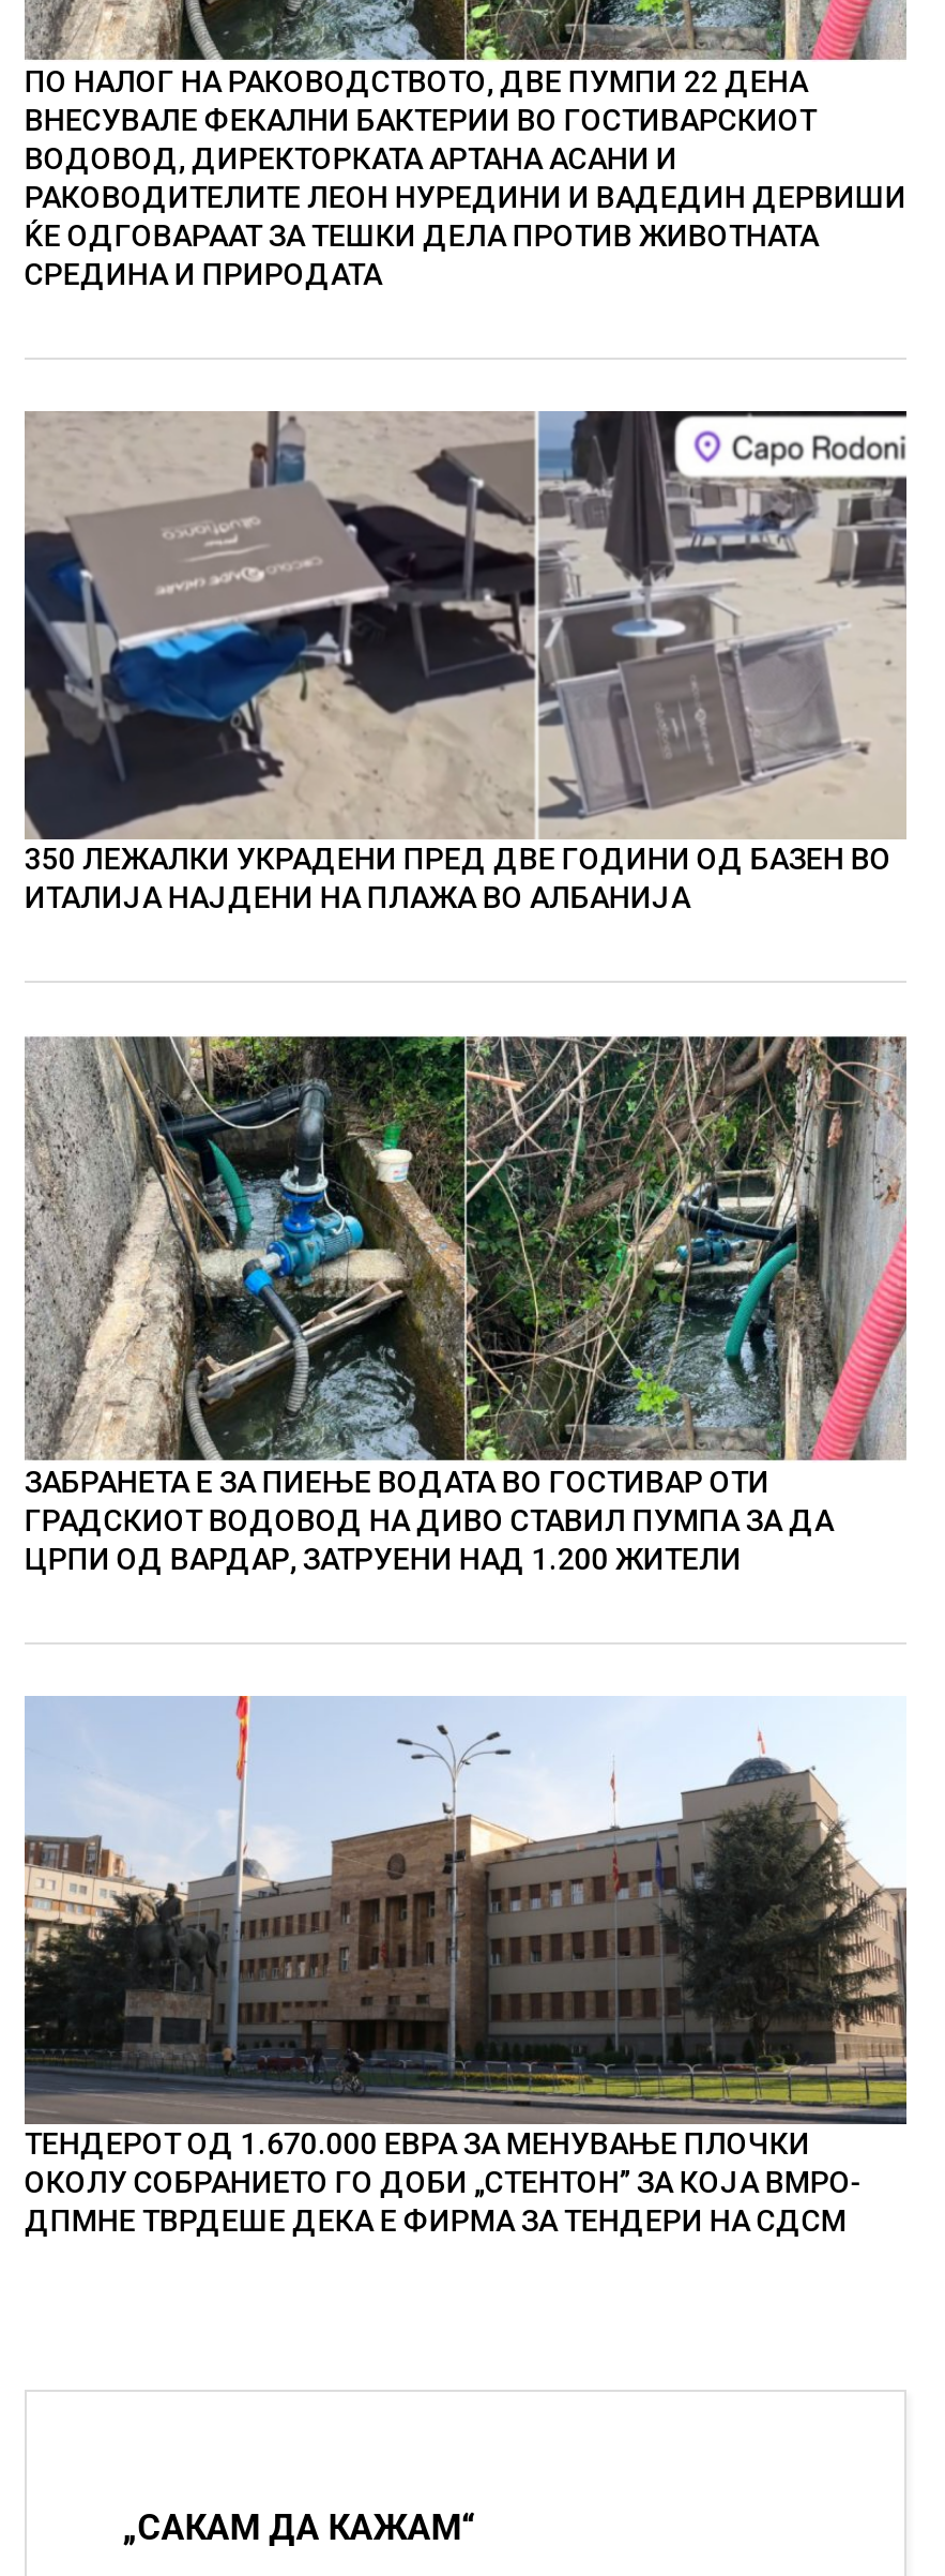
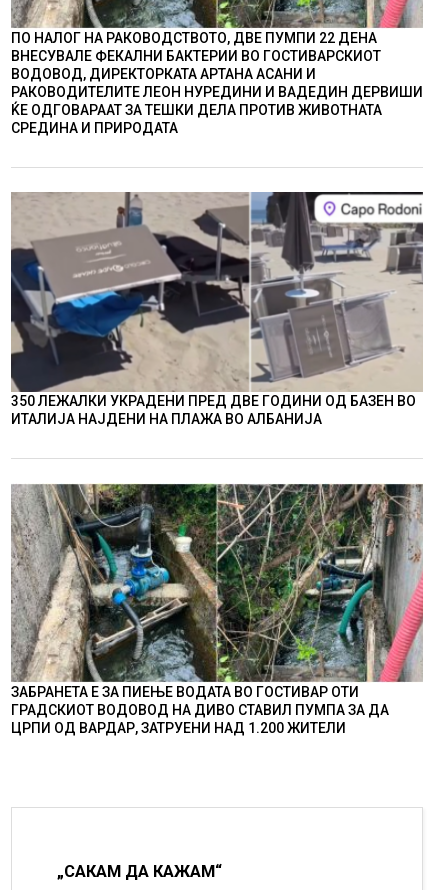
[24,1694,909,2239] [image] | ТЕНДЕРОТ ОД 1.670.000 ЕВРА ЗА МЕНУВАЊЕ ПЛОЧКИ | ОКОЛУ СОБРАНИЕТО ГО ДОБИ „СТЕНТОН” ЗА КОЈА ВМРО- | ДПМНЕ ТВРДЕШЕ ДЕКА Е ФИРМА ЗА ТЕНДЕРИ НА СДСМ -> none

